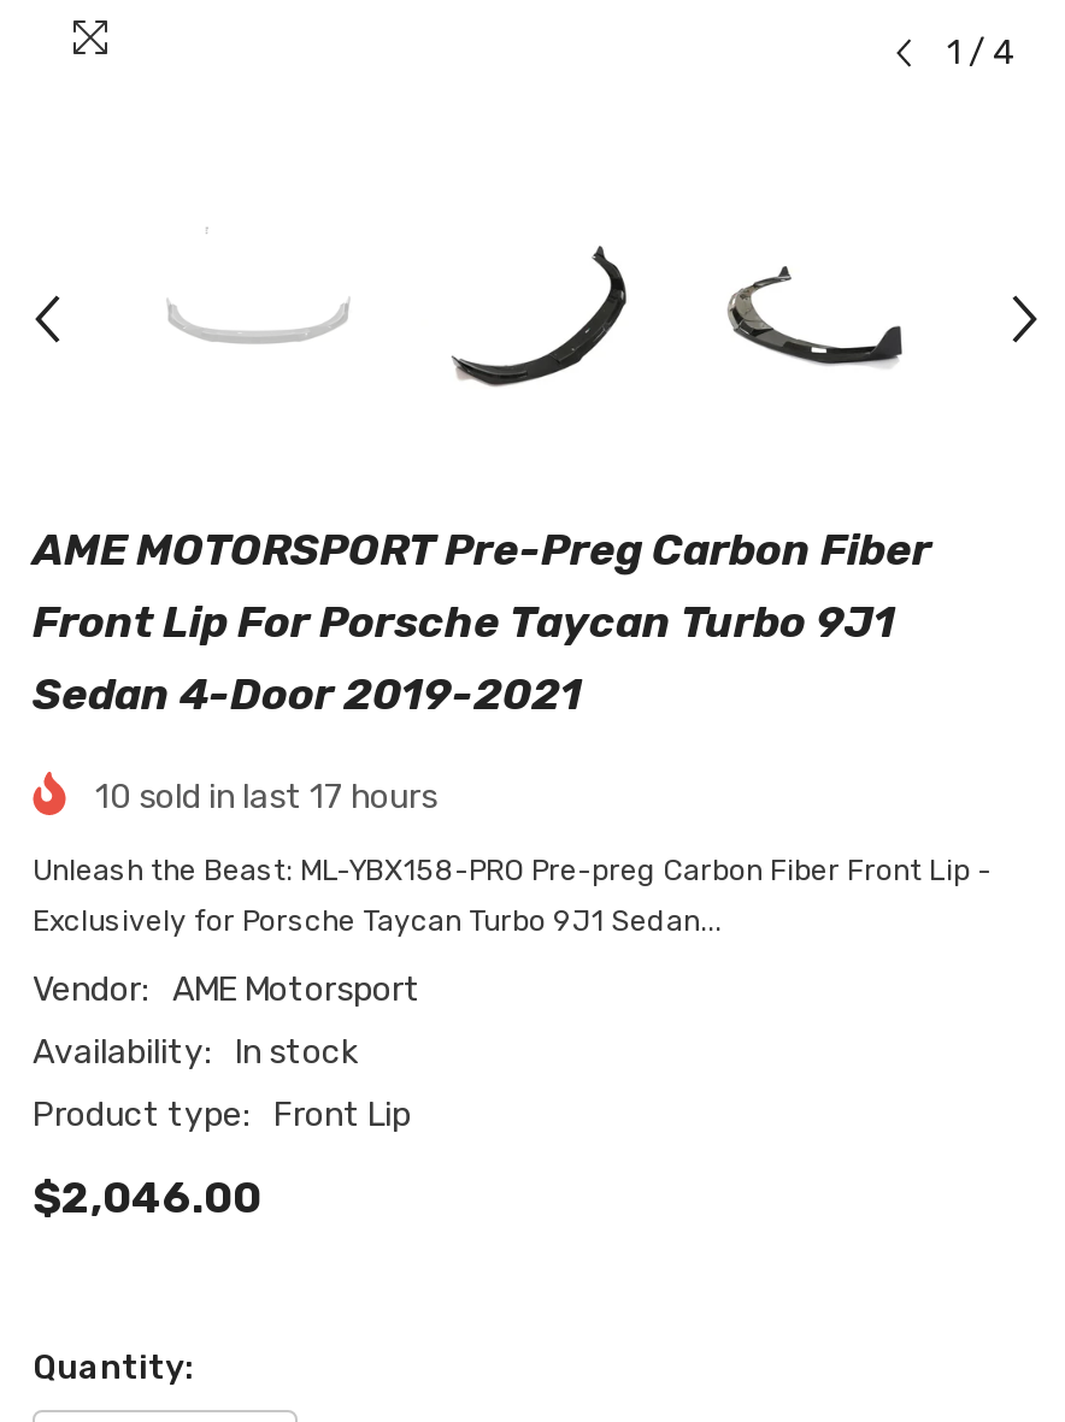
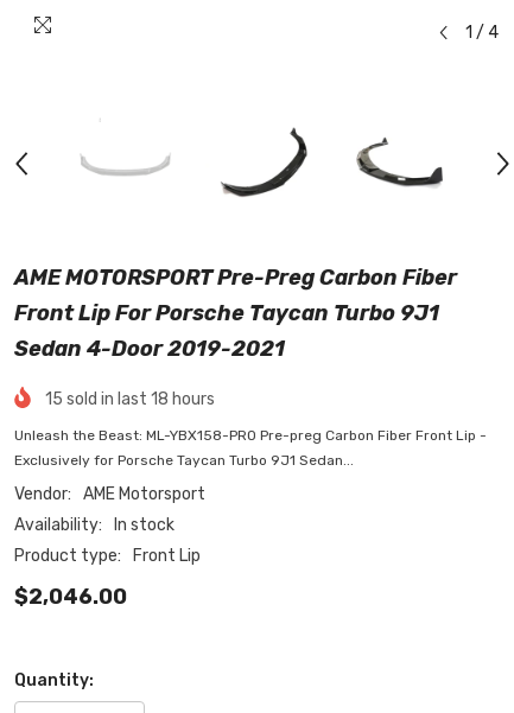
[95,778,437,819] 10 sold in last 17 hours -> [45,390,215,410] 15 sold in last 18 hours

